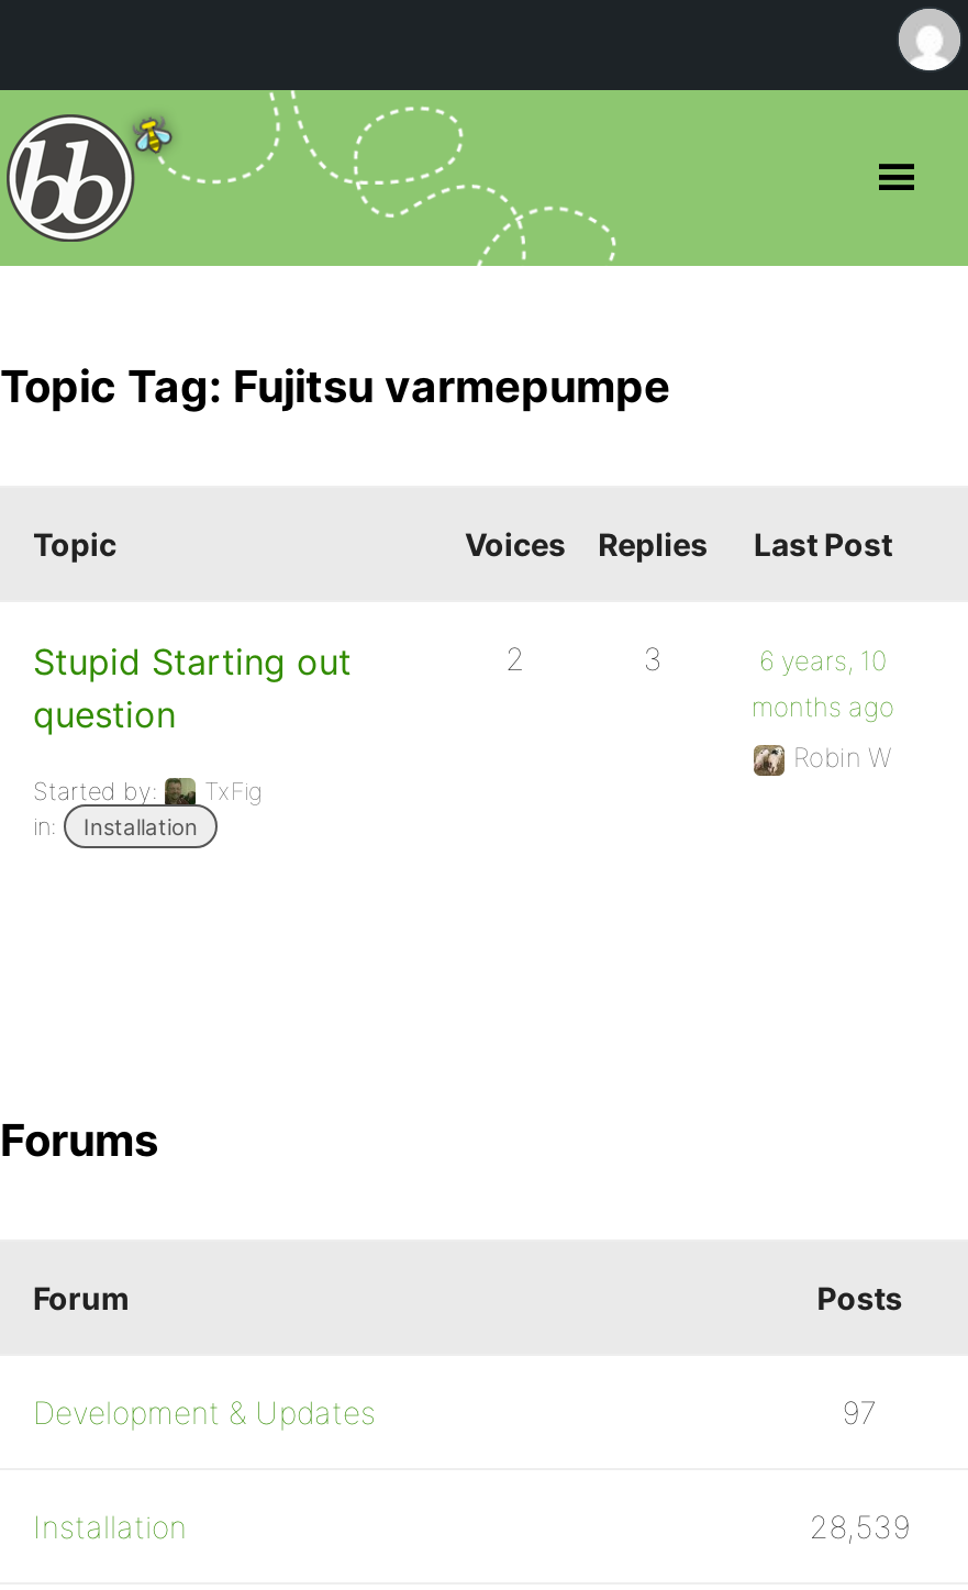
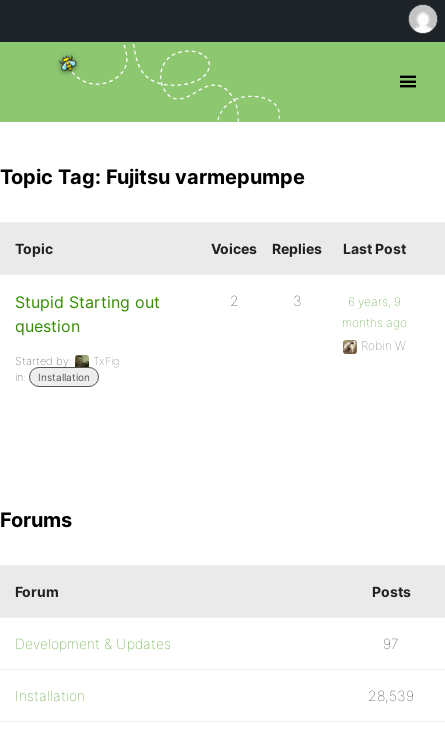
[7,112,136,244] [image] -> none
[759,644,886,677] 6 years, 10 -> [348,294,401,309] 6 years, 9

